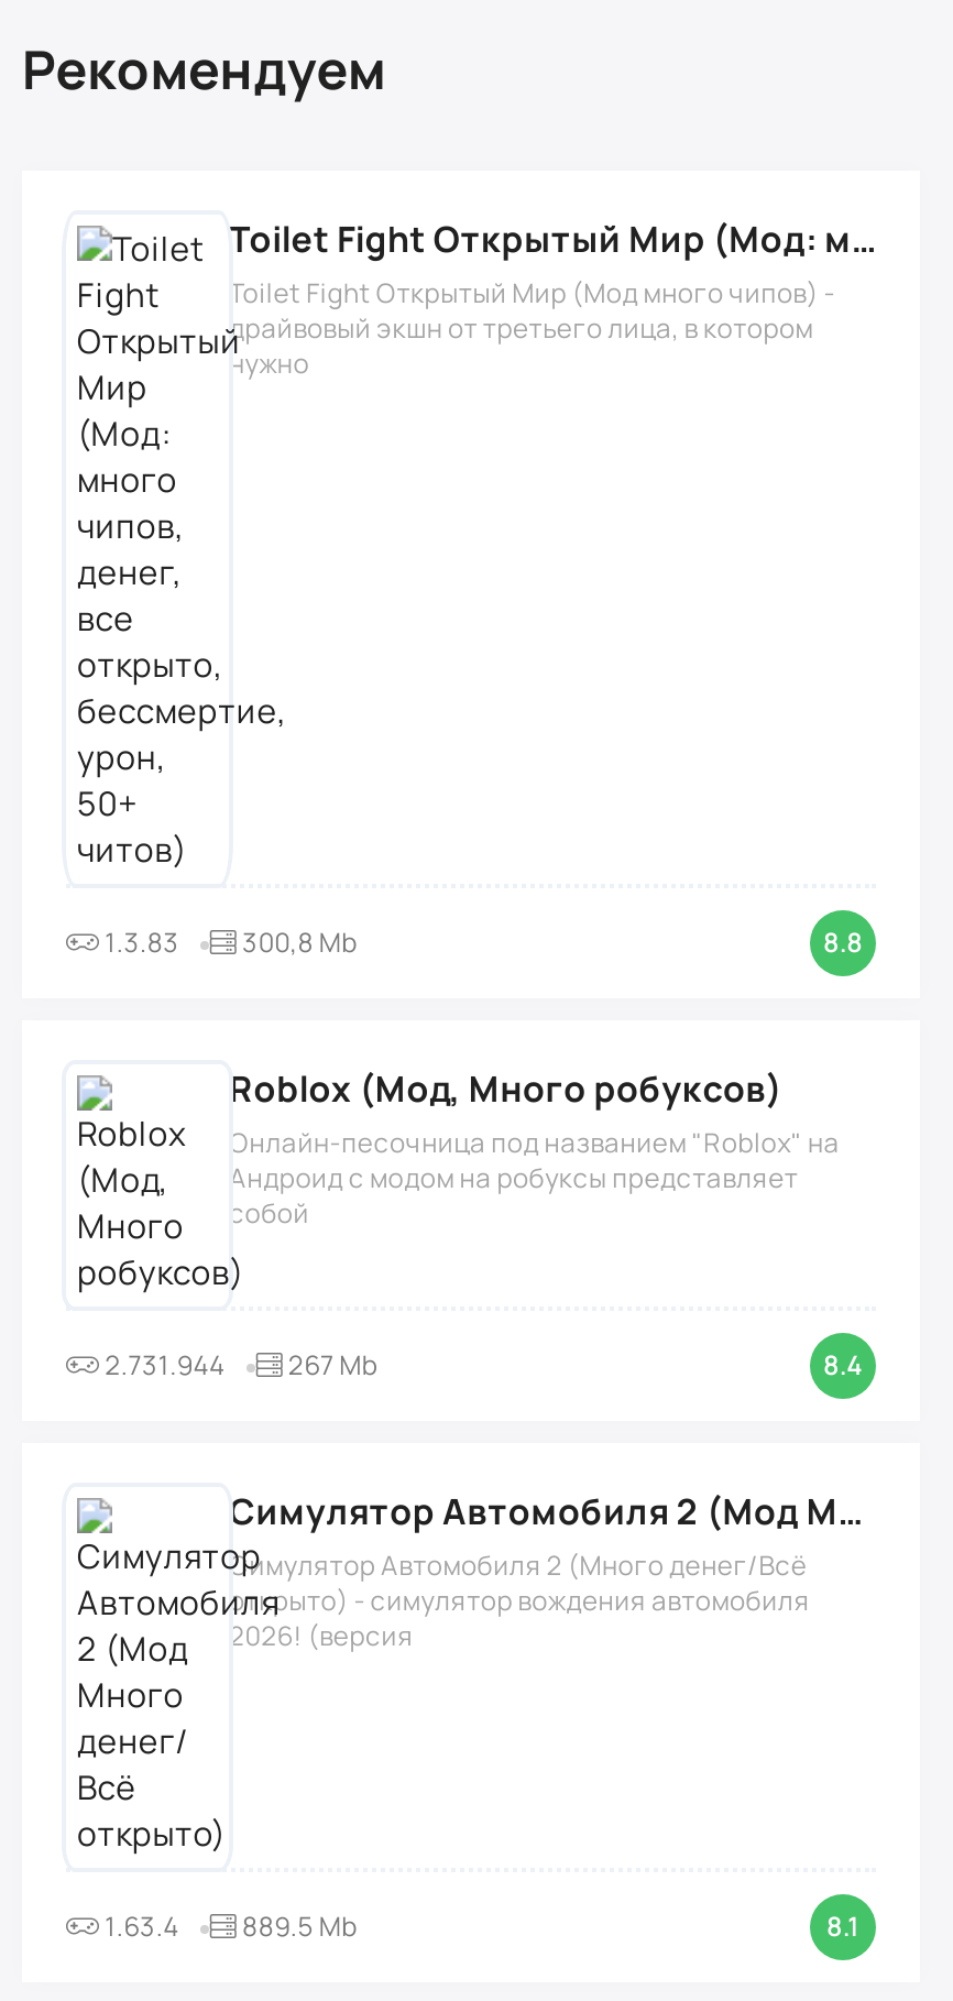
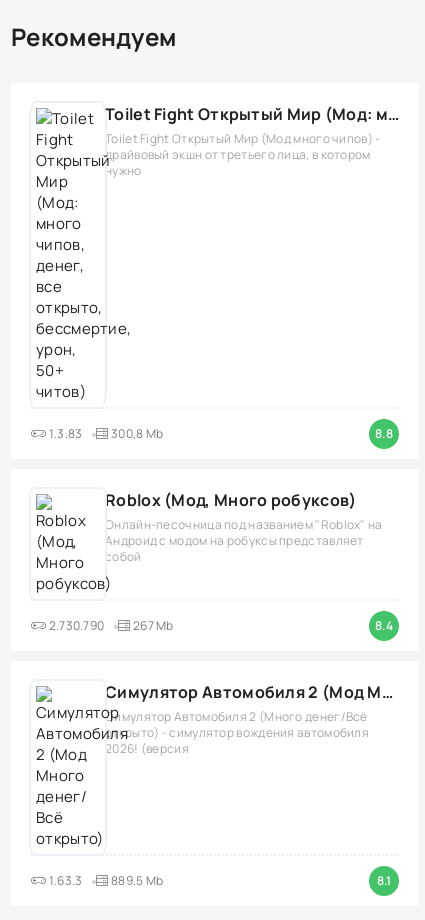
[100,1346,378,1384] 2.731.944 267 Mb -> [46,617,174,634] 2.730.790 267 Mb
[100,1907,179,1945] 1.63.4 -> [46,872,82,889] 1.63.3

